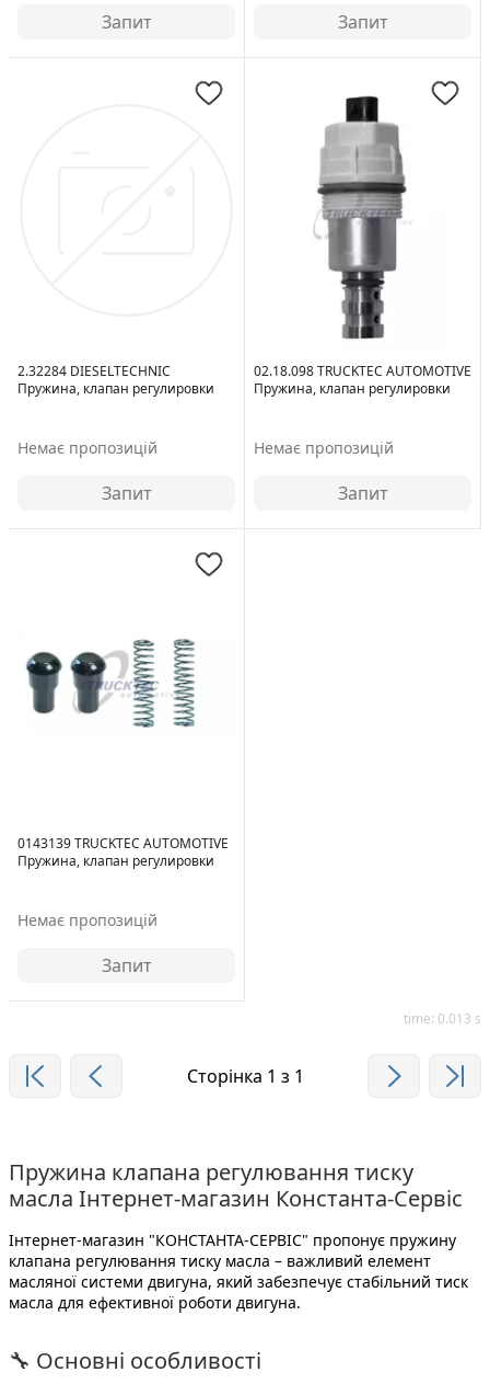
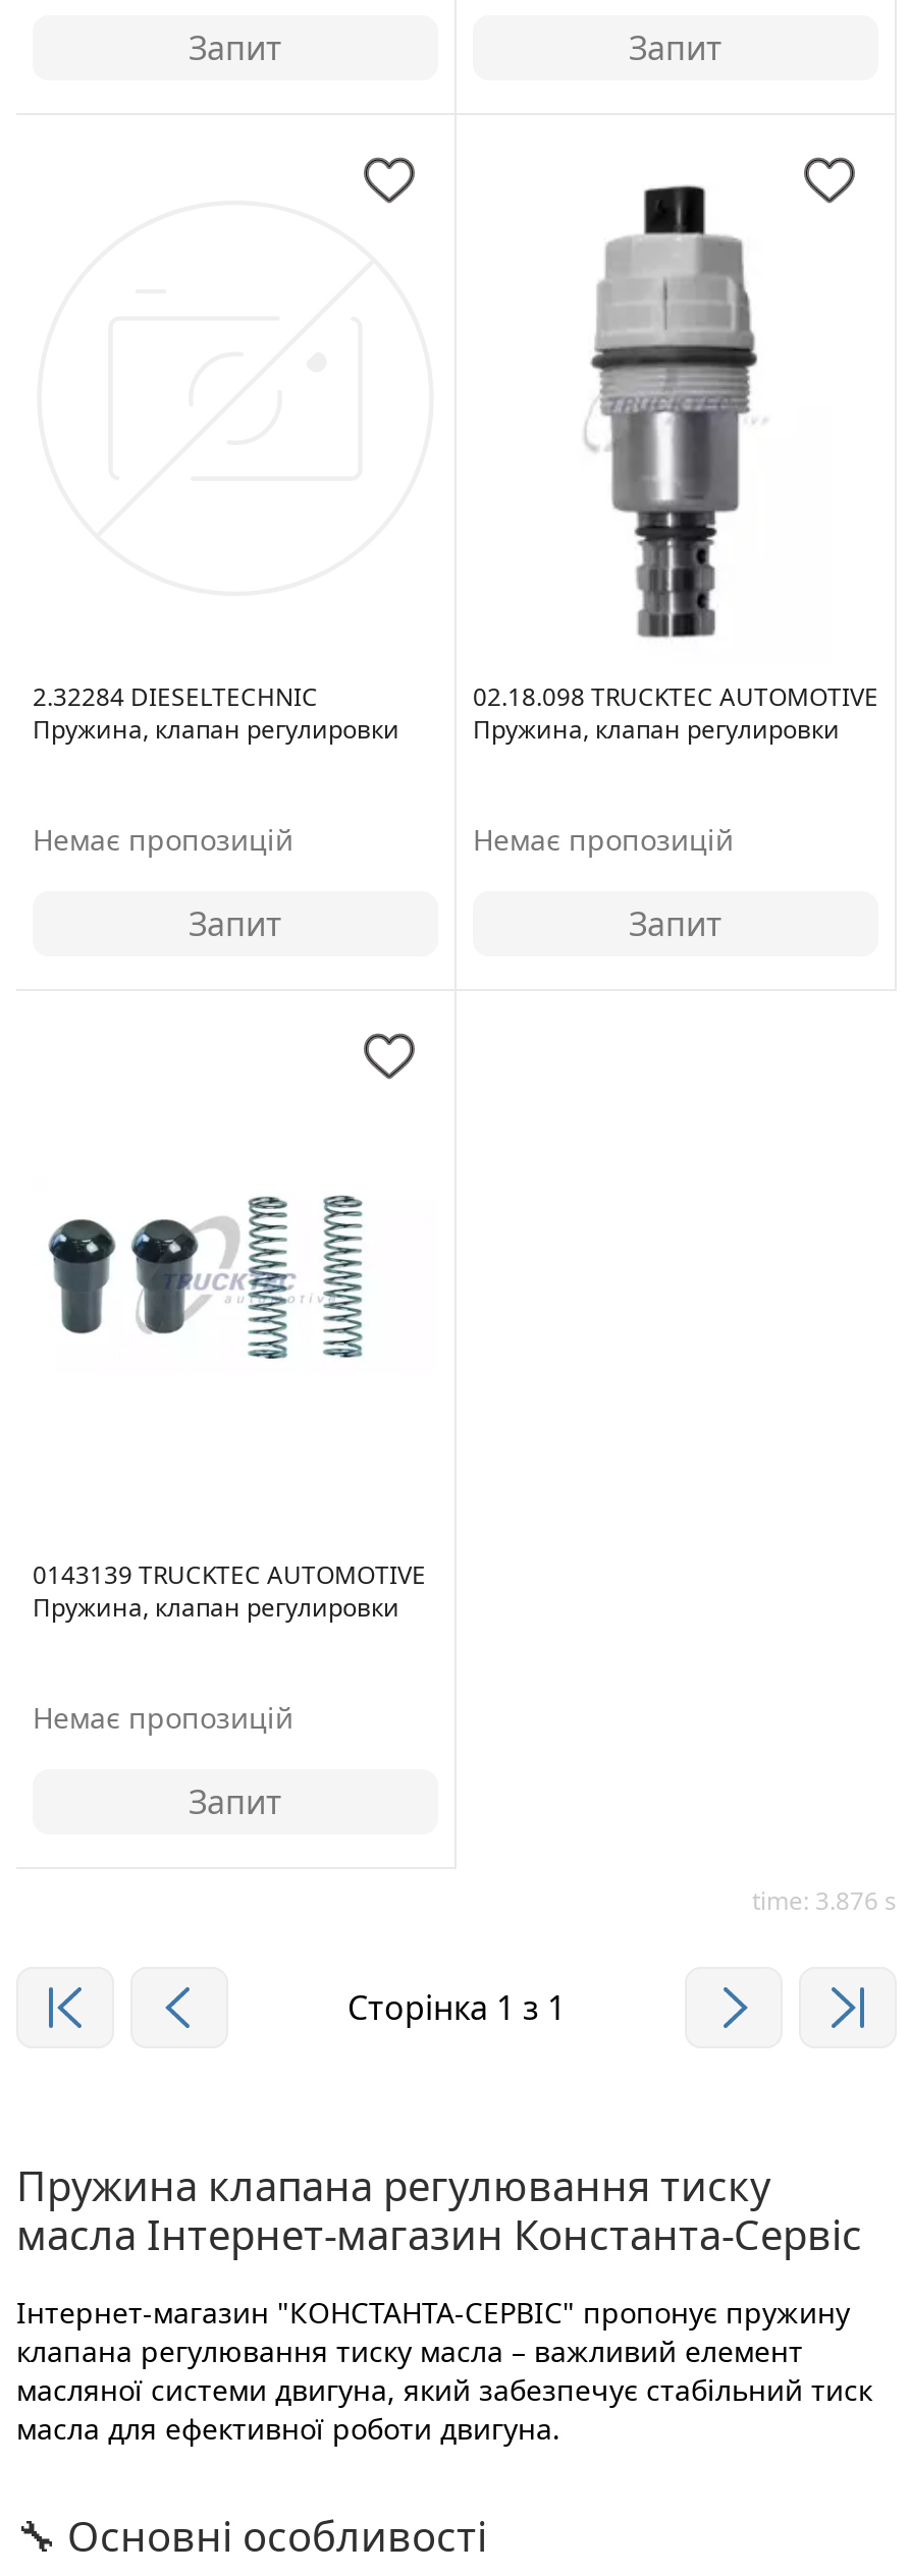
[404,1009,481,1028] time: 0.013 s -> [752,1883,897,1918] time: 3.876 s

